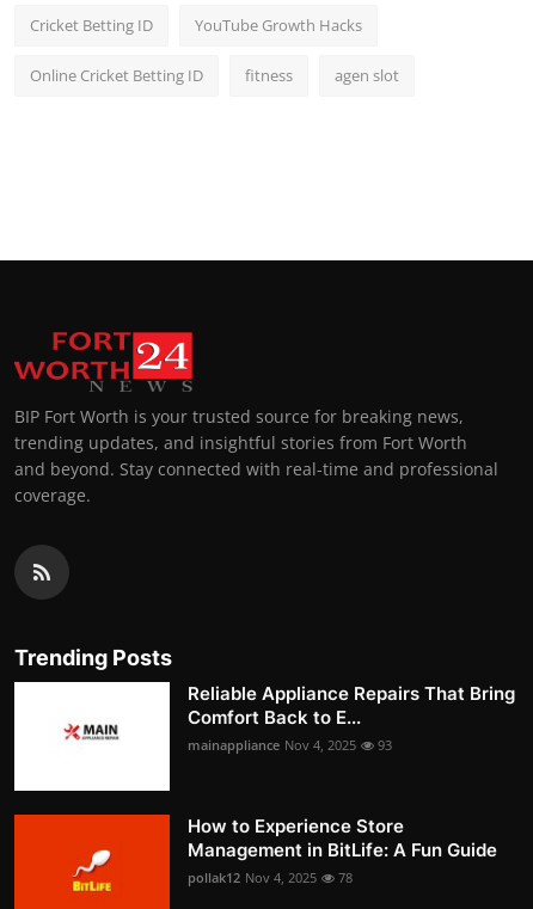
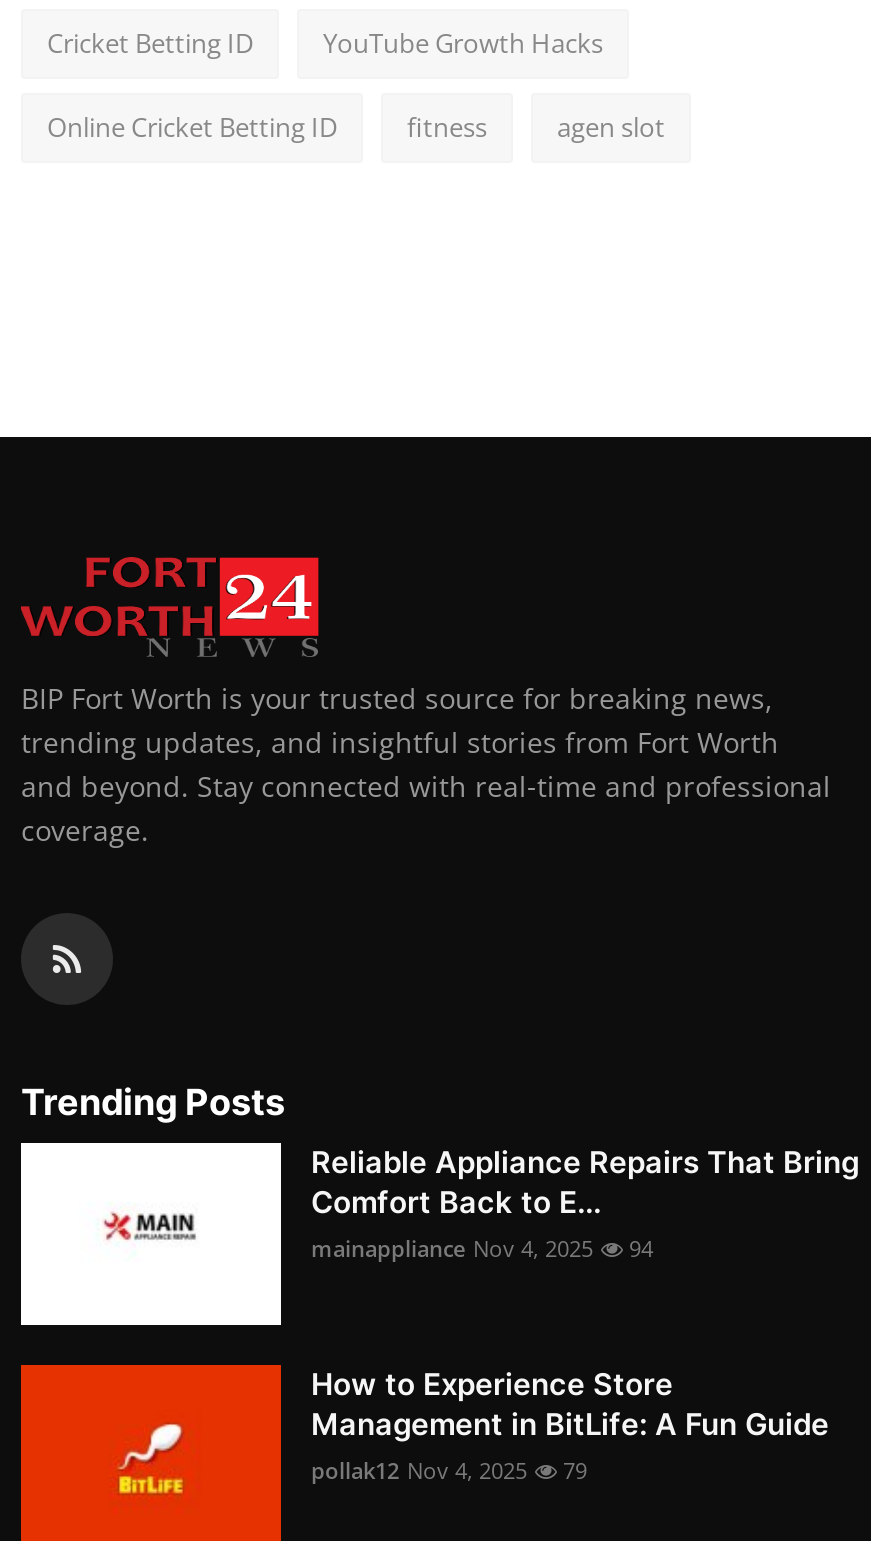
[188,736,392,754] mainappliance Nov 4, 2025 93 -> [311,1234,653,1264] mainappliance Nov 4, 2025 94
[188,869,353,887] pollak12 Nov 4, 2025 78 -> [311,1456,587,1486] pollak12 Nov 4, 2025 79

